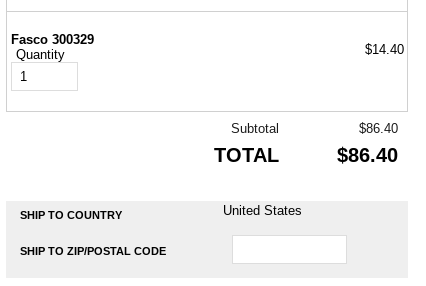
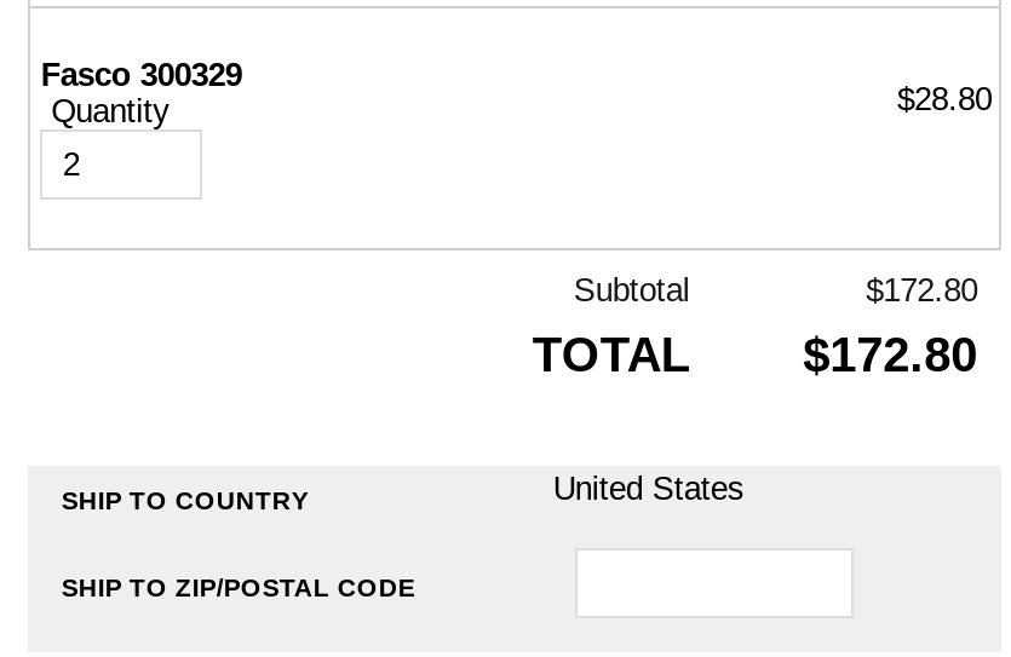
[365,42,404,57] $14.40 -> [897,81,992,117] $28.80
[359,121,398,136] $86.40 -> [866,272,977,309] $172.80
[337,144,398,166] $86.40 -> [803,328,977,381] $172.80

